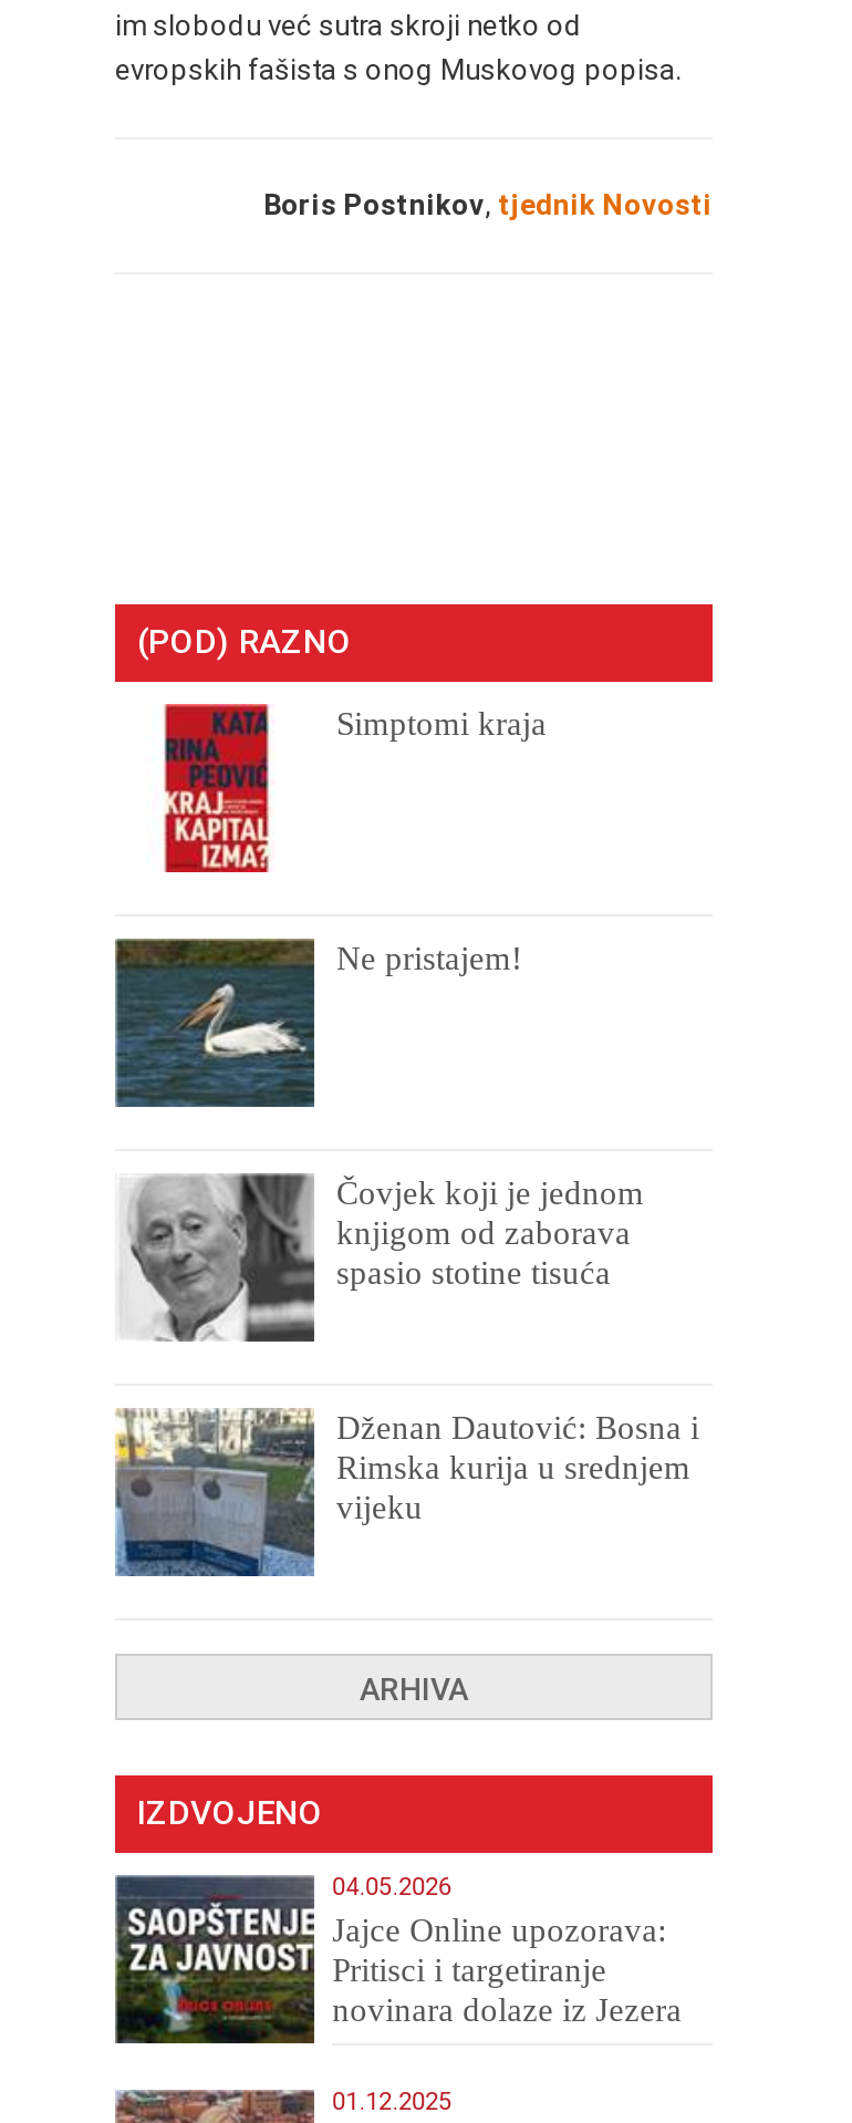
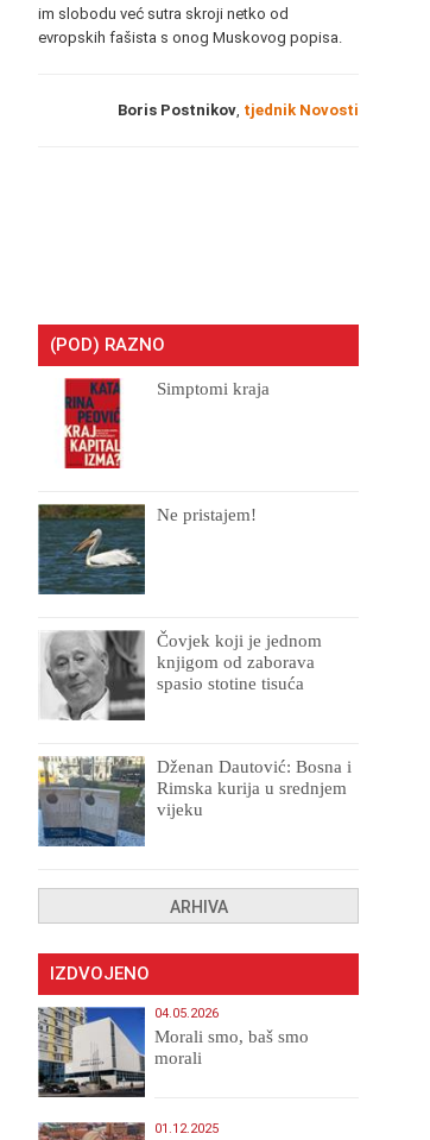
[115,1875,682,2043] [image] | Jajce Online upozorava: | Pritisci i targetiranje | novinara dolaze iz Jezera -> [38,1007,309,1097] [image] | Morali smo, baš smo | morali

